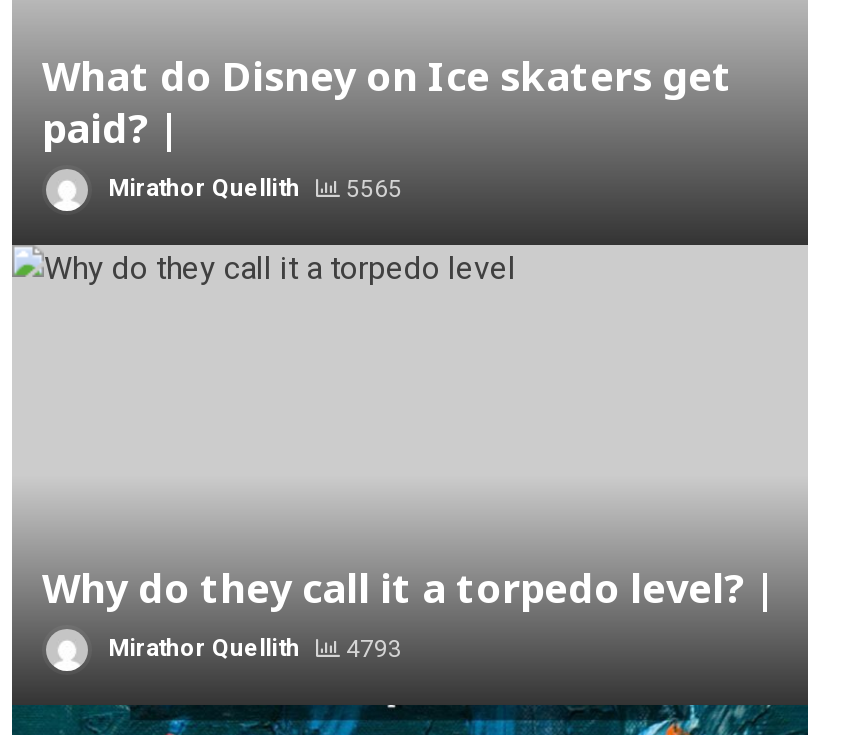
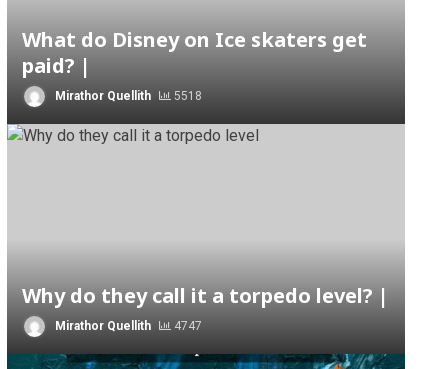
[102,174,402,202] Mirathor Quellith 5565 -> [52,89,202,103] Mirathor Quellith 5518
[102,634,402,662] Mirathor Quellith 4793 -> [52,319,202,333] Mirathor Quellith 4747

